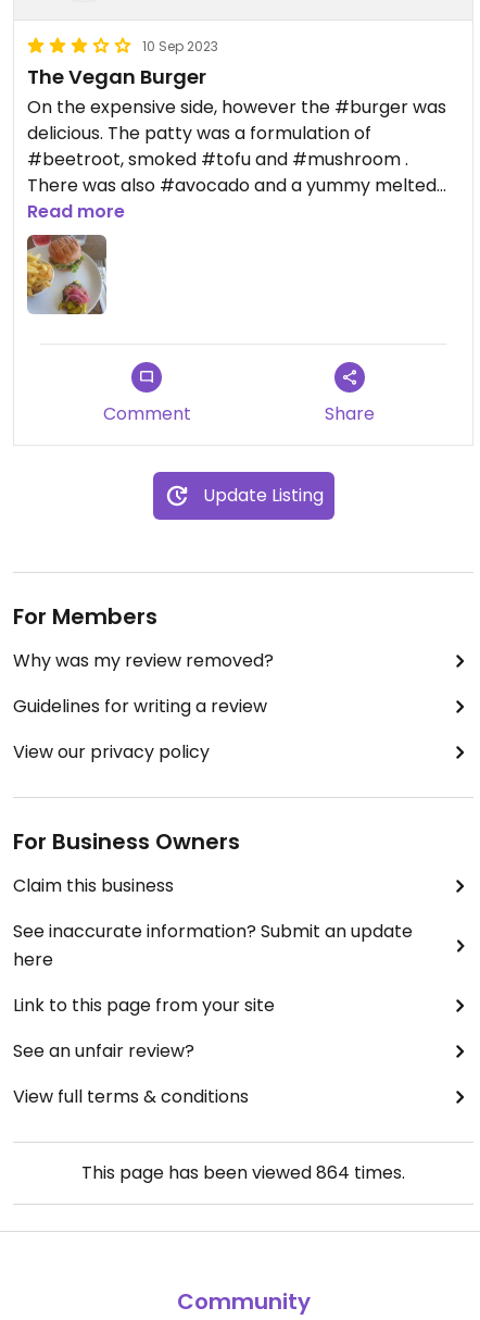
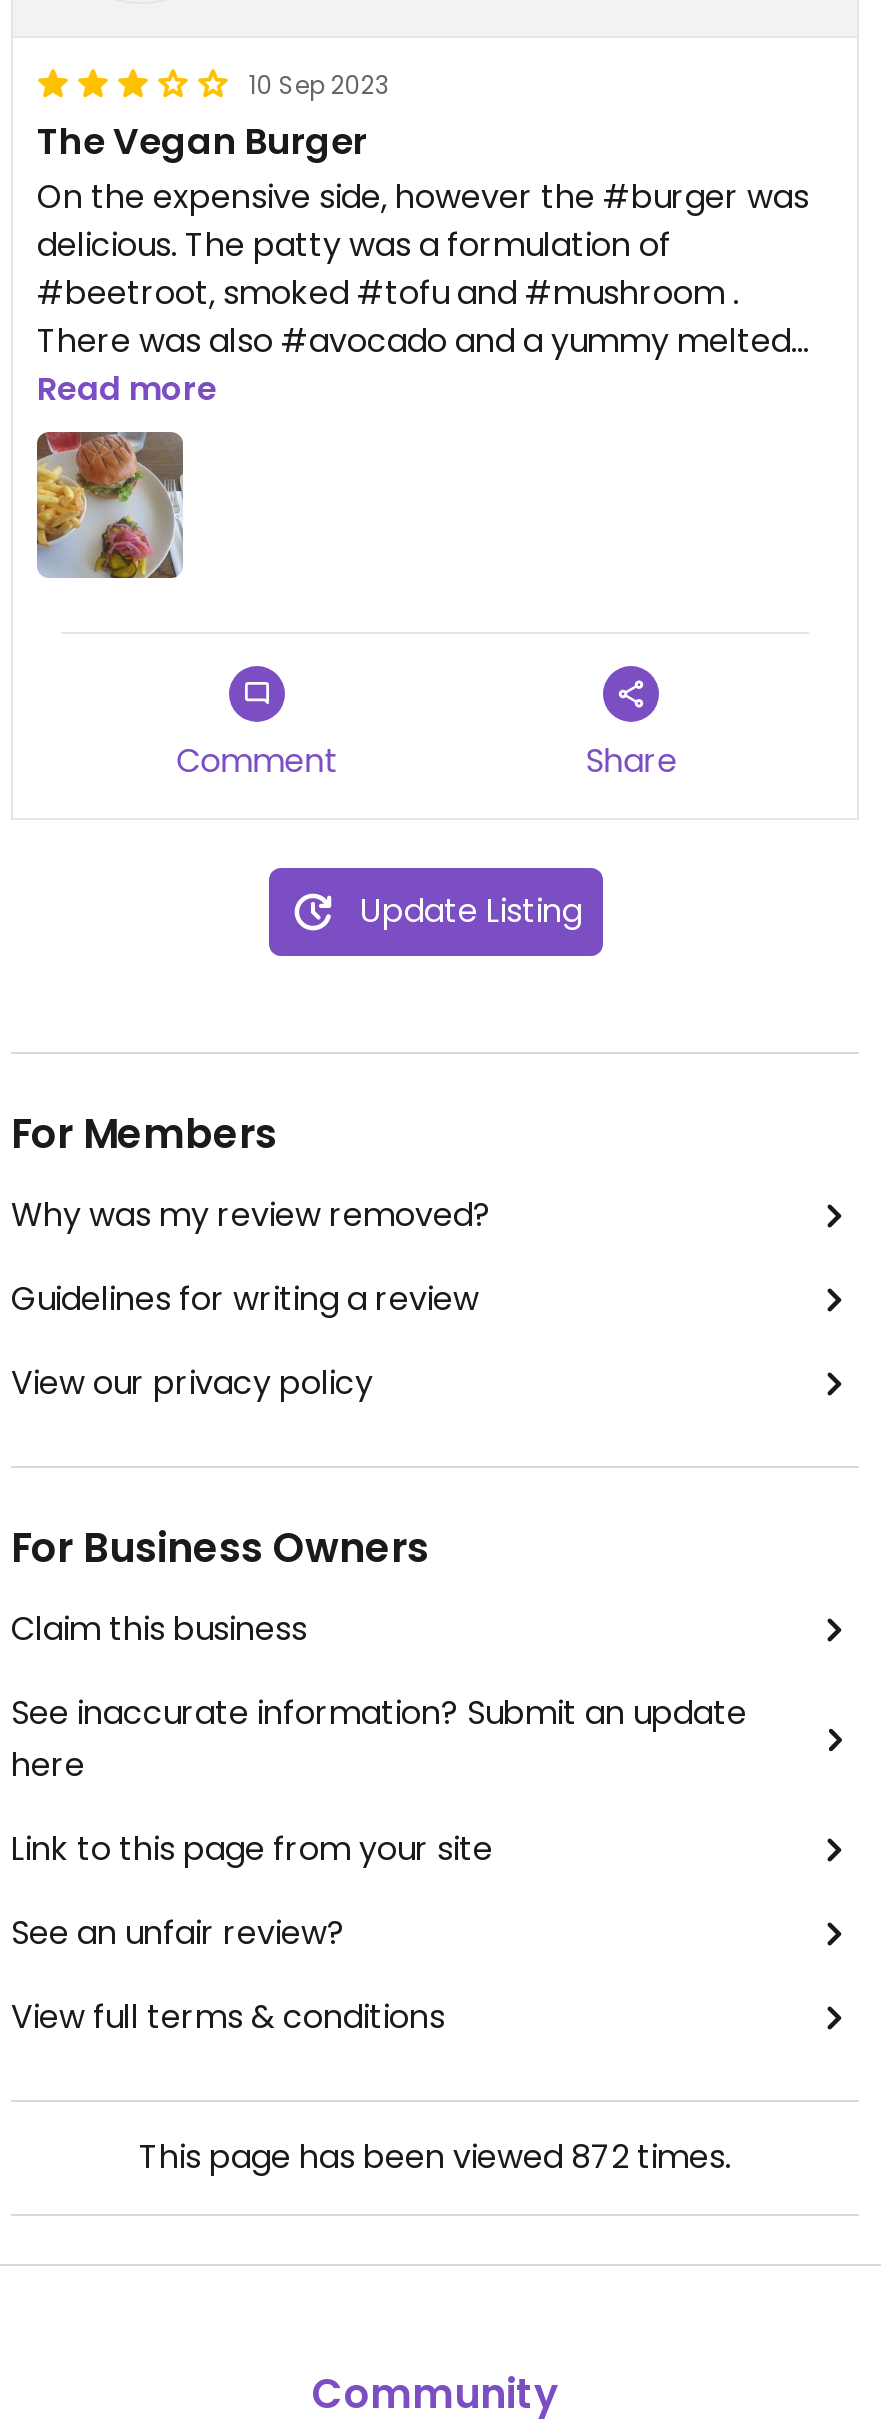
[81,1160,405,1185] This page has been viewed 864 times. -> [139,2134,731,2180] This page has been viewed 872 times.

